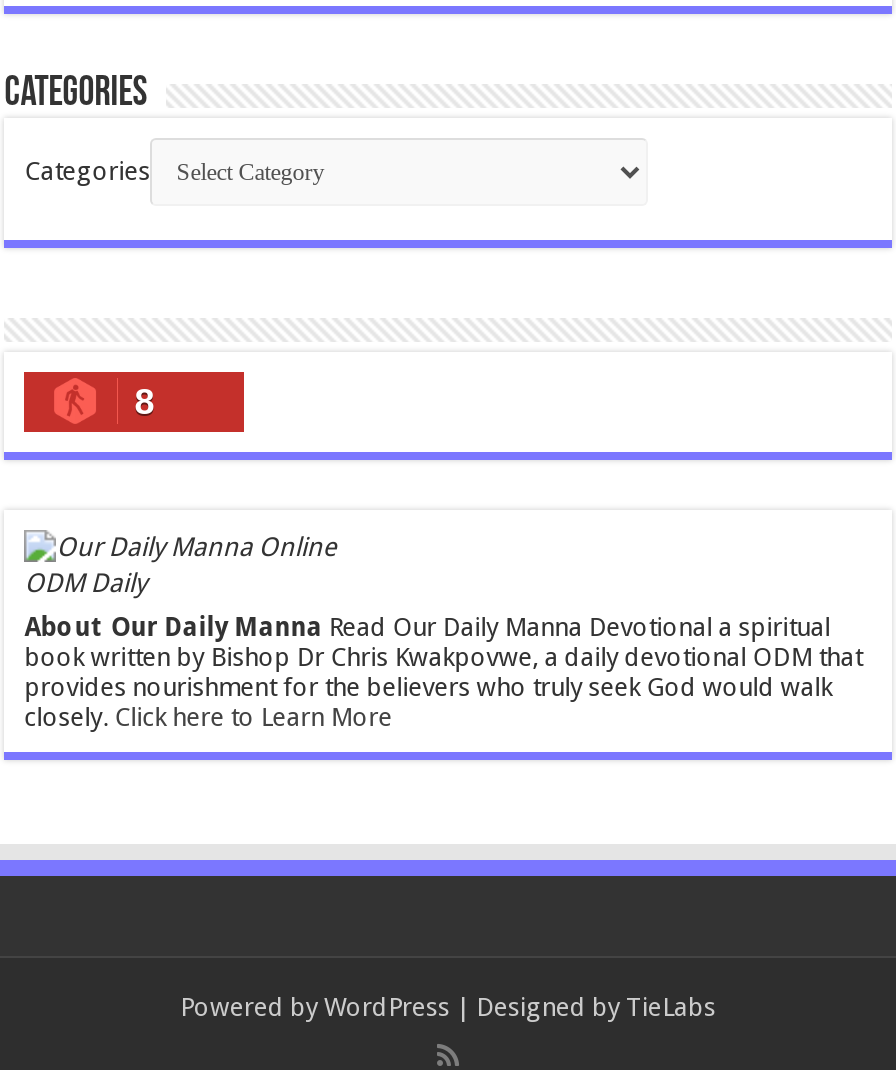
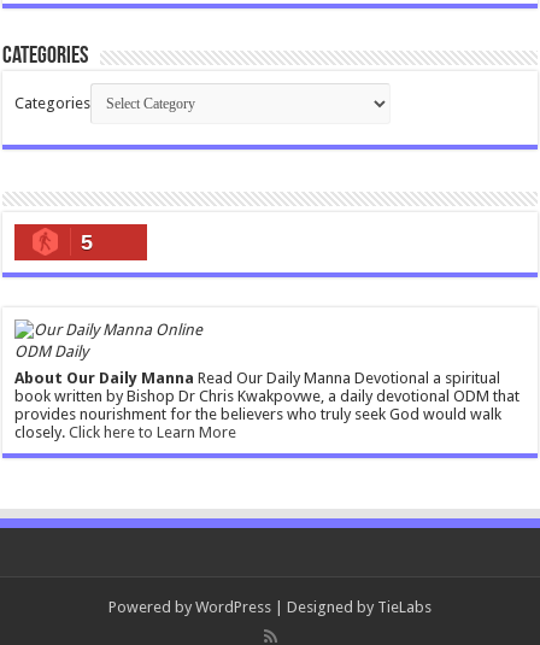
[134,381,150,421] 8 -> [81,230,91,254] 5

